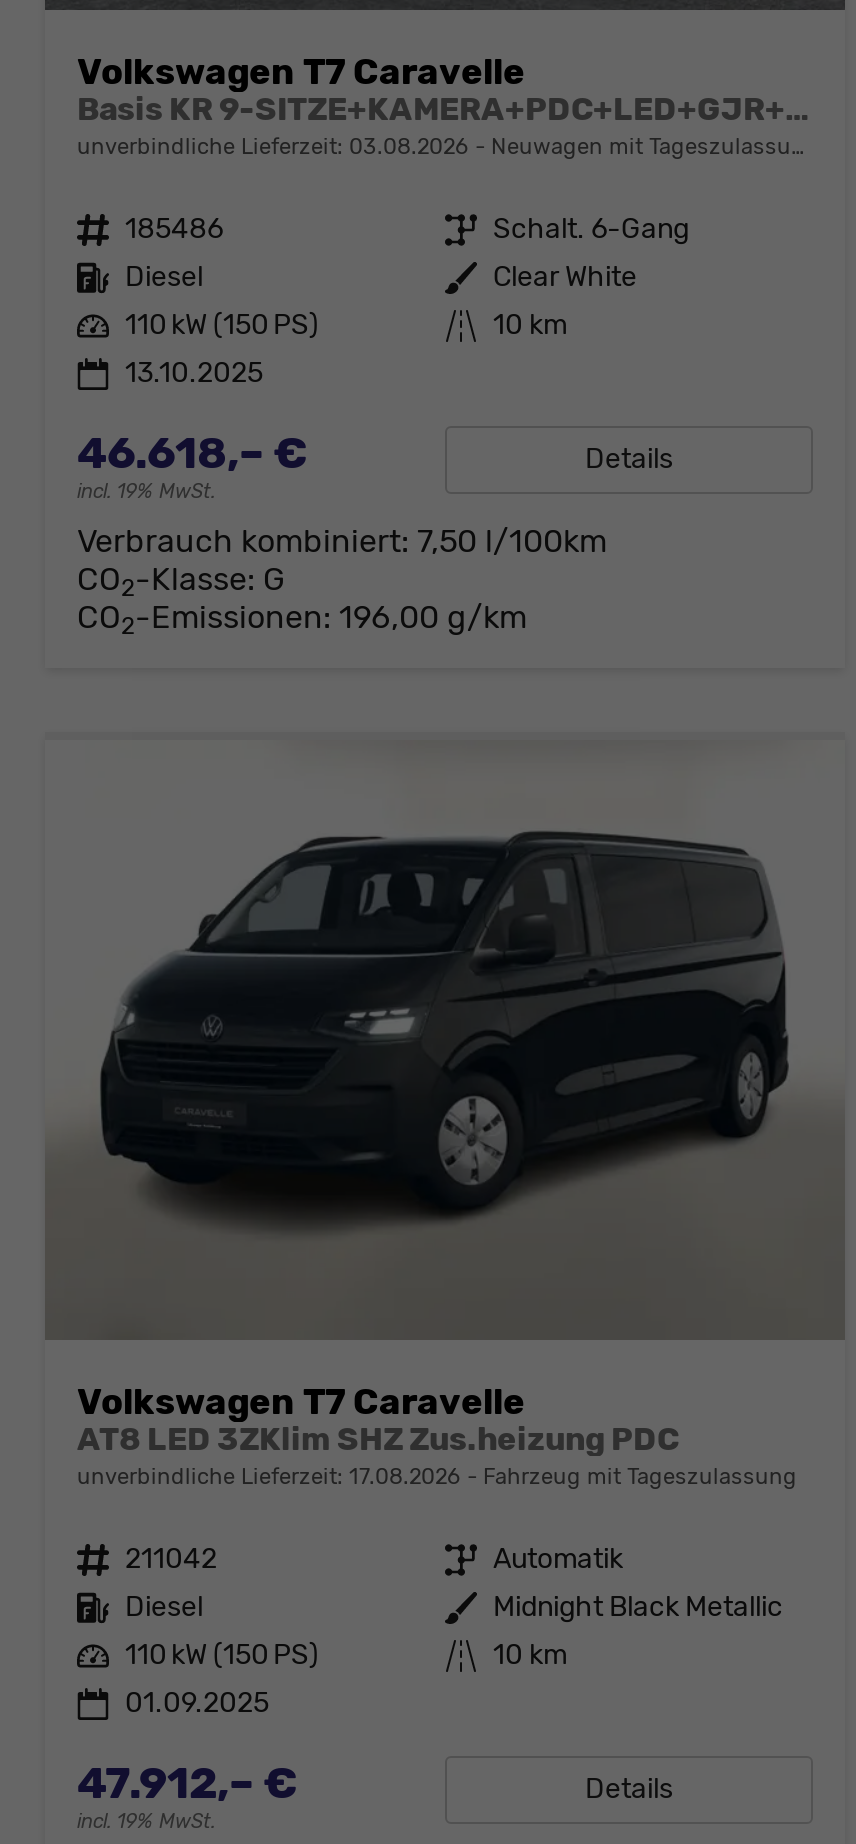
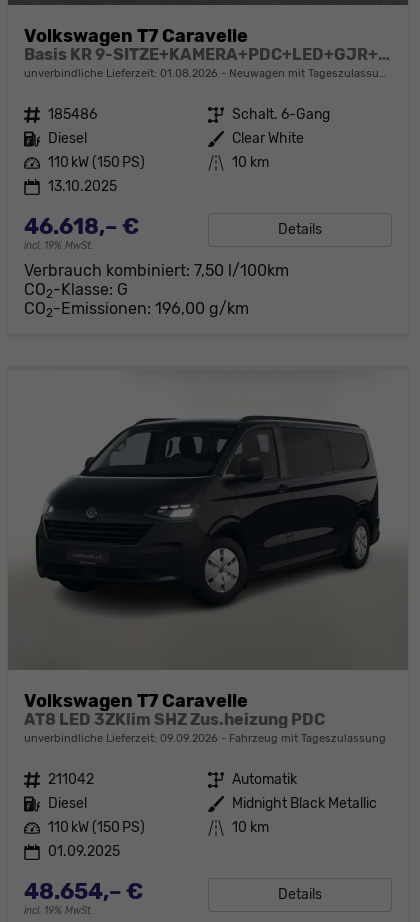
[77,133,469,159] unverbindliche Lieferzeit: 03.08.2026 -> [24,67,218,80] unverbindliche Lieferzeit: 01.08.2026
[77,1463,461,1489] unverbindliche Lieferzeit: 17.08.2026 -> [24,732,218,745] unverbindliche Lieferzeit: 09.09.2026
[77,1755,297,1809] 47.912,– € -> [24,878,143,905] 48.654,– €

